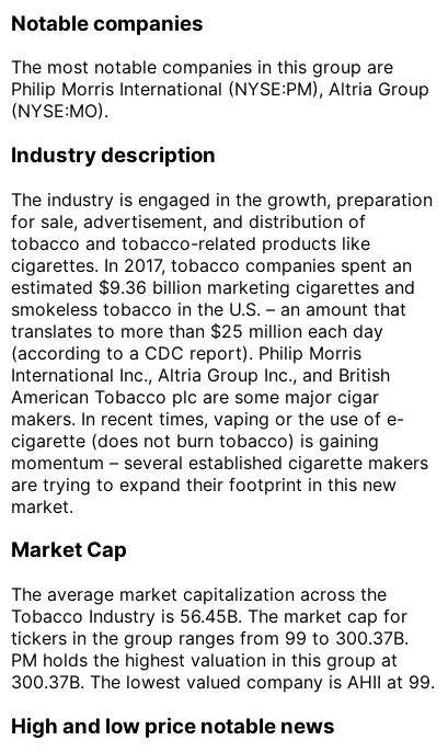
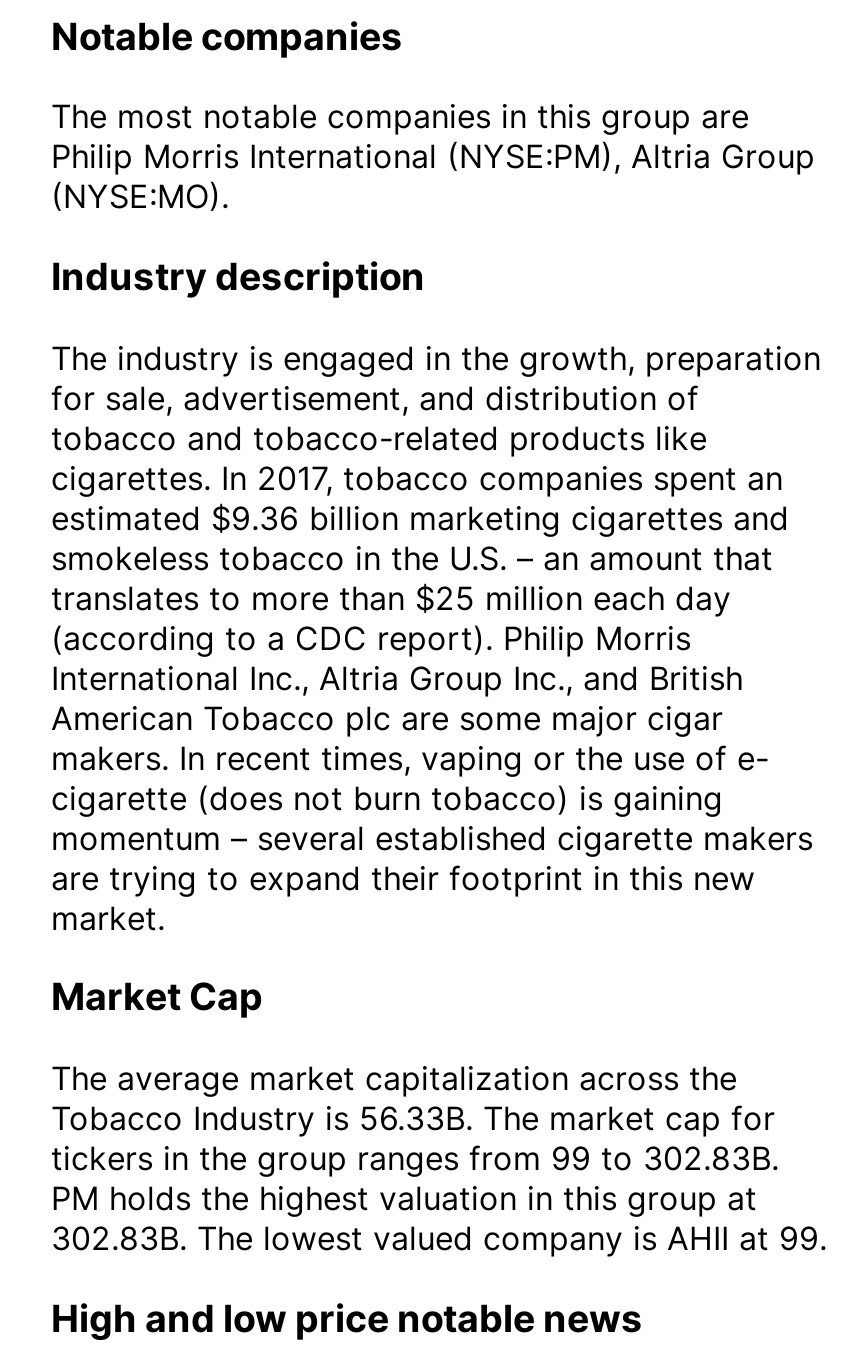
[11,605,407,627] Tobacco Industry is 56.45B. The market cap for -> [51,1098,775,1138] Tobacco Industry is 56.33B. The market cap for
[11,627,409,649] tickers in the group ranges from 99 to 300.37B. -> [51,1138,779,1178] tickers in the group ranges from 99 to 302.83B.
[11,671,435,693] 300.37B. The lowest valued company is AHII at 99. -> [51,1218,827,1258] 302.83B. The lowest valued company is AHII at 99.

